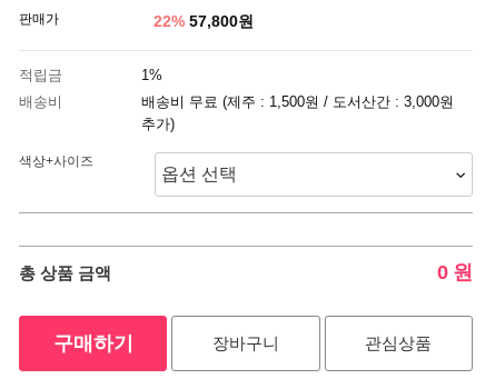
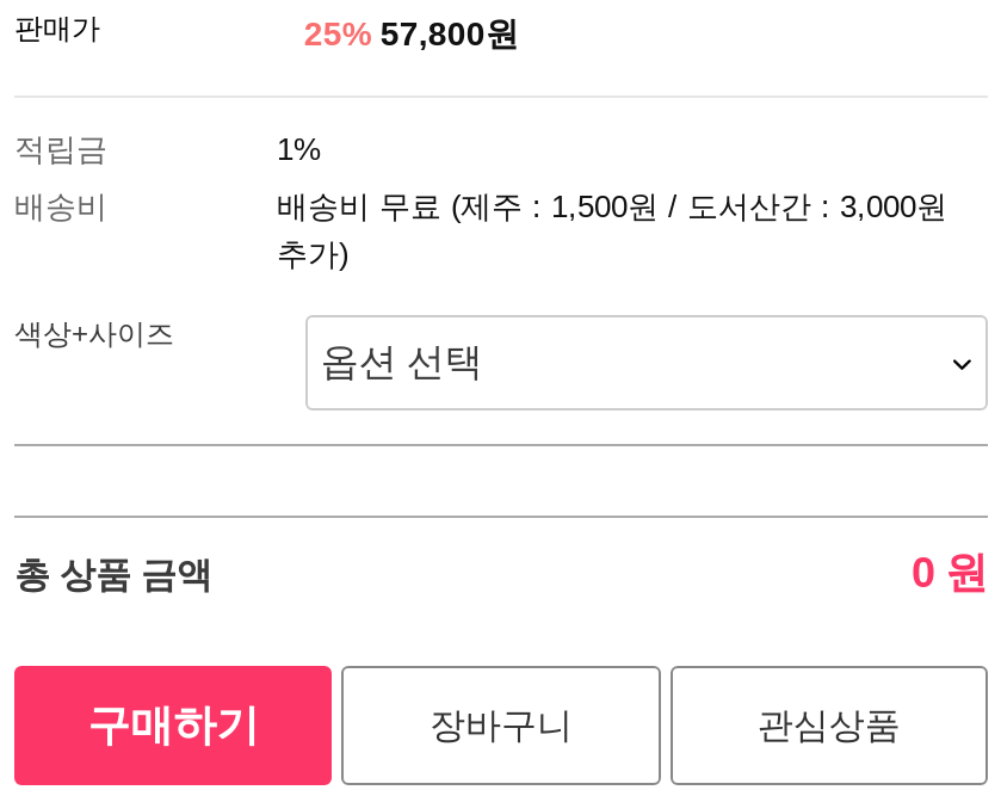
[154,12,254,30] 22% 57,800원 -> [304,14,519,52] 25% 57,800원

